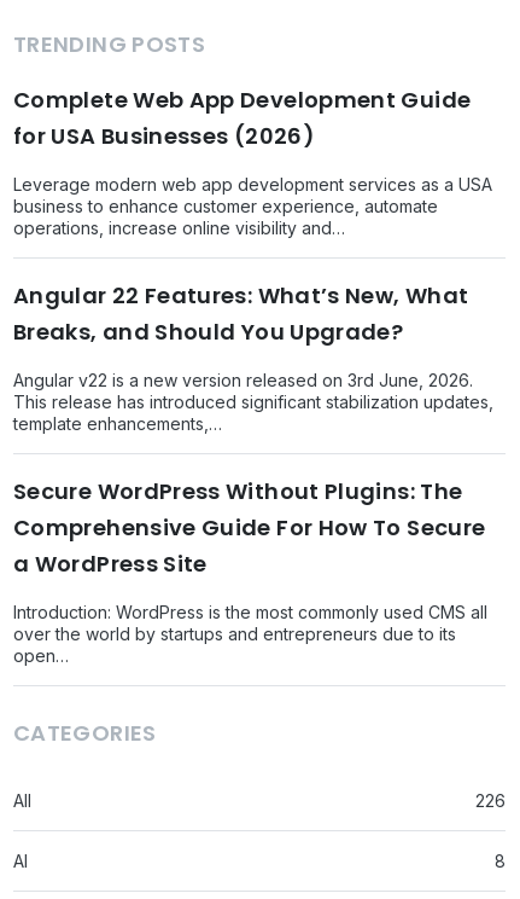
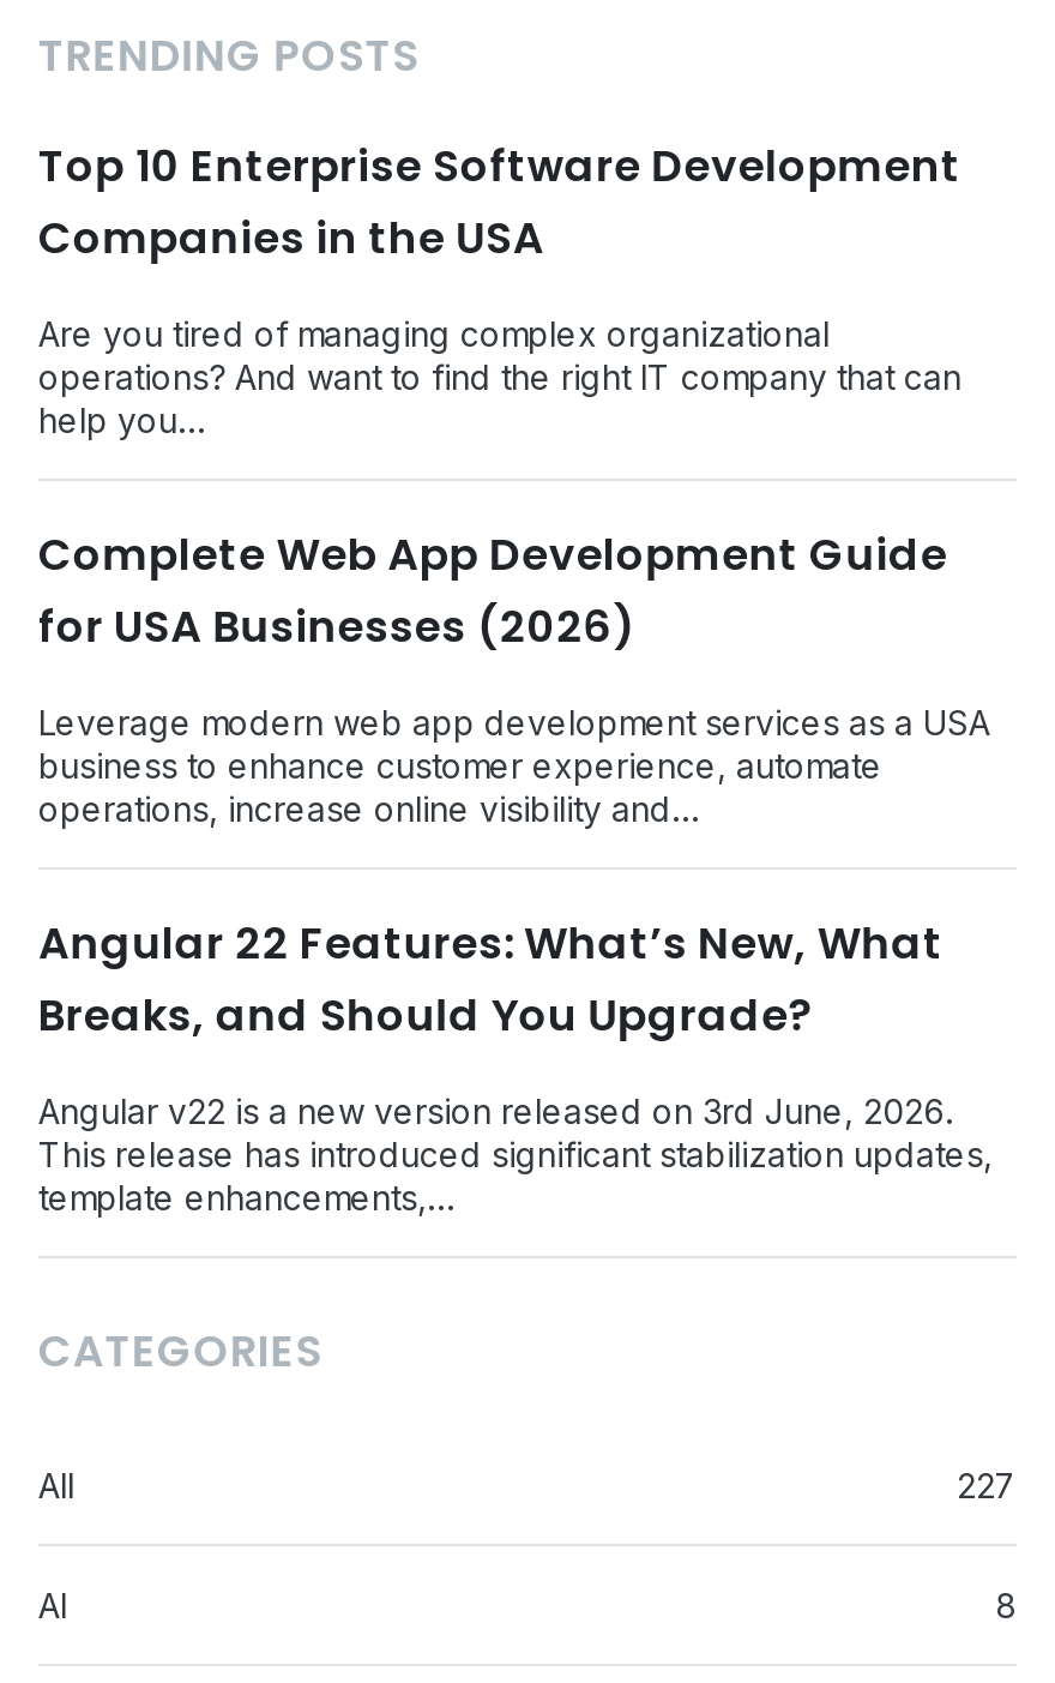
none -> [38,136,961,440] Top 10 Enterprise Software Development | Companies in the USA | Are you tired of managing complex organizational | operations? And want to find the right IT company that can | help you…
moved [13,85,493,434] -> [38,524,993,1218]: Complete Web App Development Guide | for USA Businesses (2026) | Leverage modern web app development services as a USA | ... | This release has introduced significant stabilization updates, | template enhancements,…
[13,476,487,666] Secure WordPress Without Plugins: The | Comprehensive Guide For How To Secure | a WordPress Site | Introduction: WordPress is the most commonly used CMS all | over the world by startups and entrepreneurs due to its | open… -> none
[475,790,506,811] 226 -> [957,1465,1017,1505] 227

